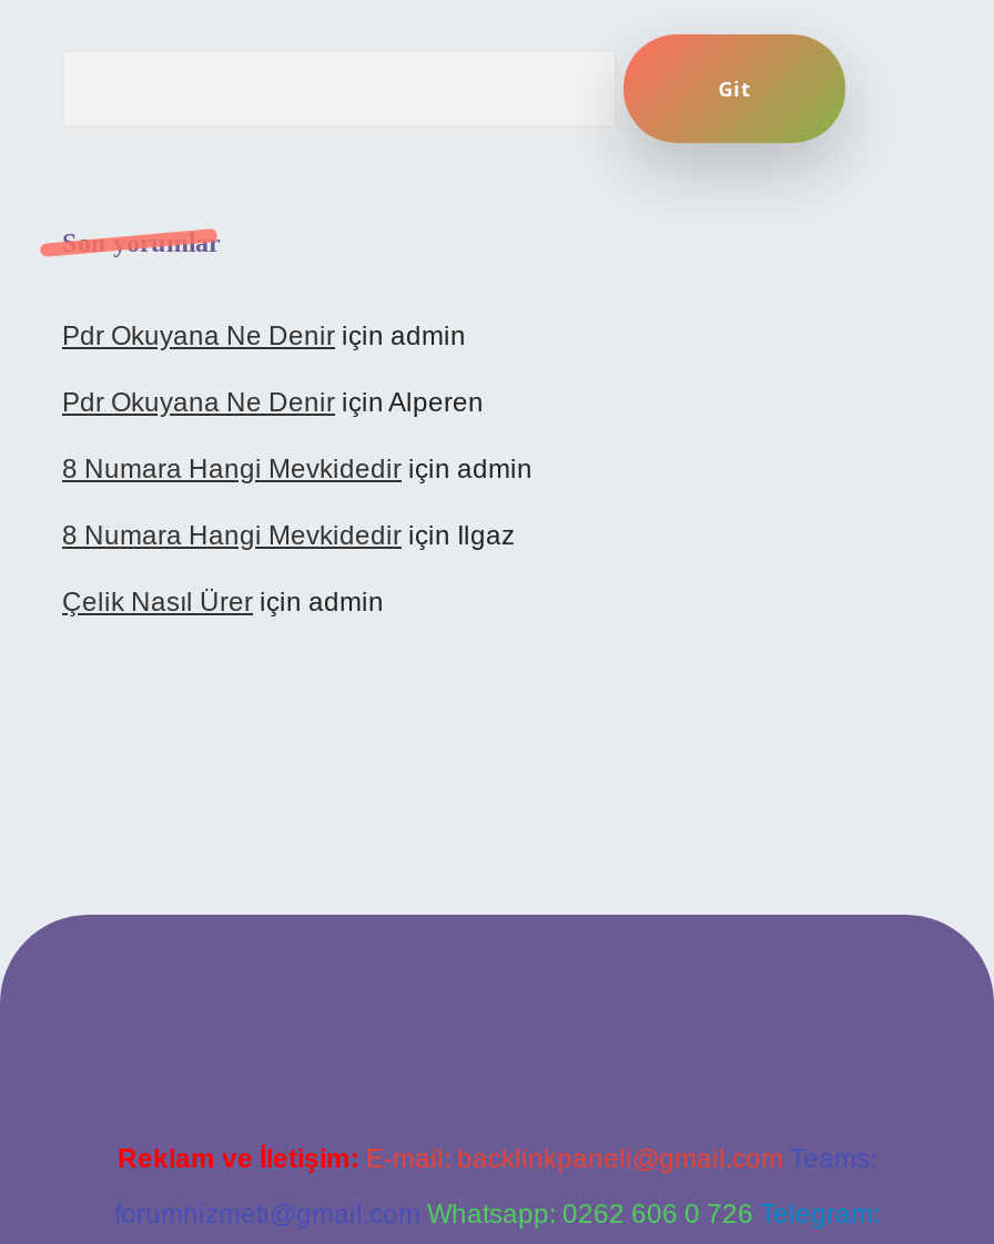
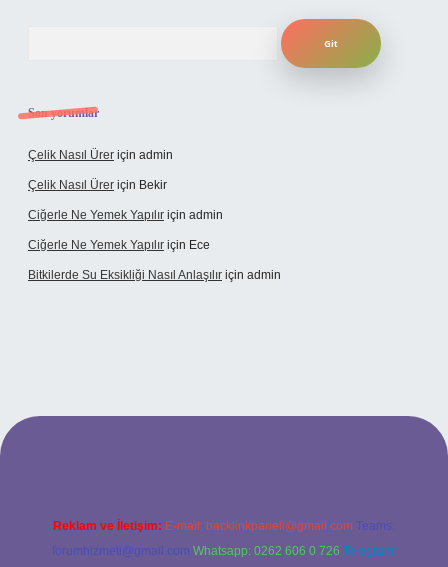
[62,320,532,551] Pdr Okuyana Ne Denir için admin | Pdr Okuyana Ne Denir için Alperen | 8 Numara Hangi Mevkidedir için admin | 8 Numara Hangi Mevkidedir için Ilgaz -> none
moved [62,587,384,618] -> [28,148,173,162]: Çelik Nasıl Ürer için admin
none -> [28,178,281,282] Çelik Nasıl Ürer için Bekir | Ciğerle Ne Yemek Yapılır için admin | Ciğerle Ne Yemek Yapılır için Ece | Bitkilerde Su Eksikliği Nasıl Anlaşılır için admin

